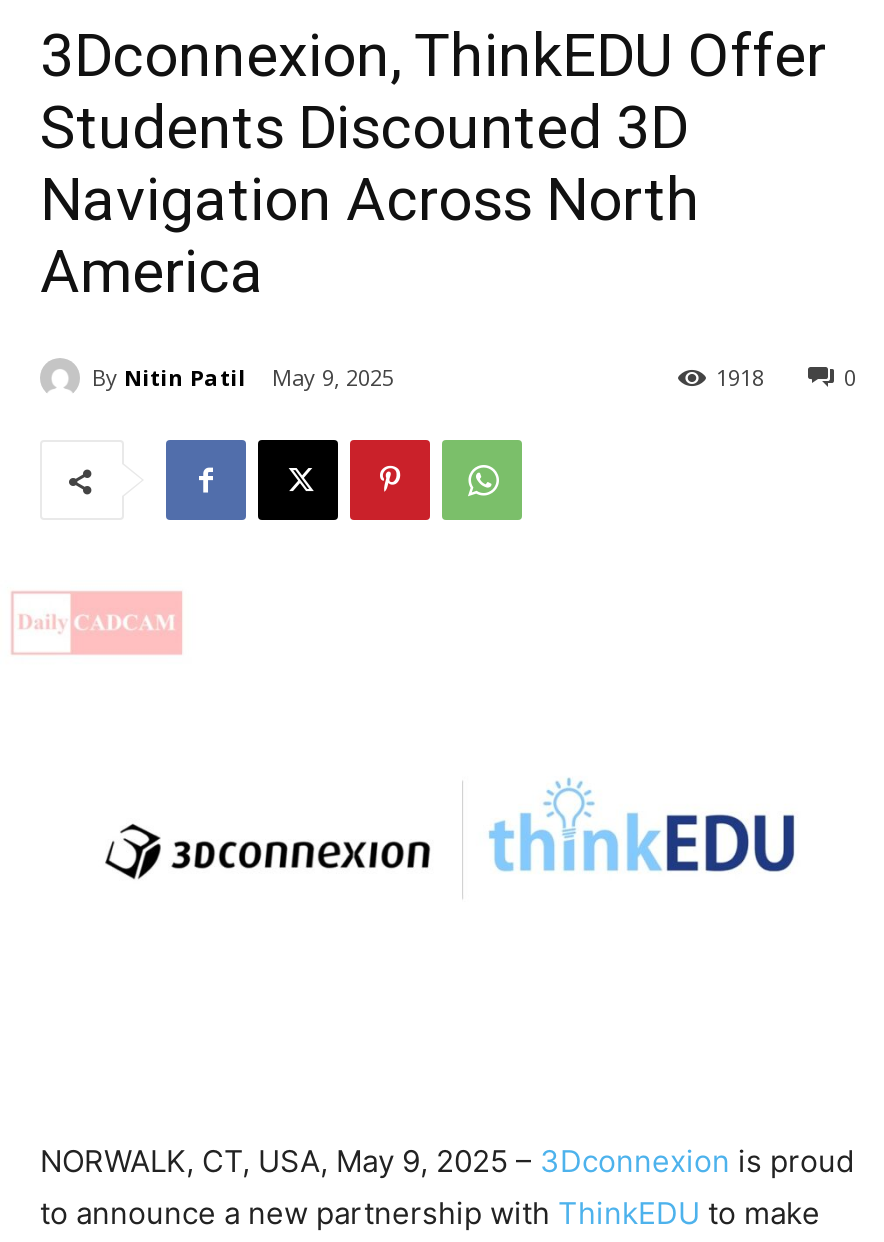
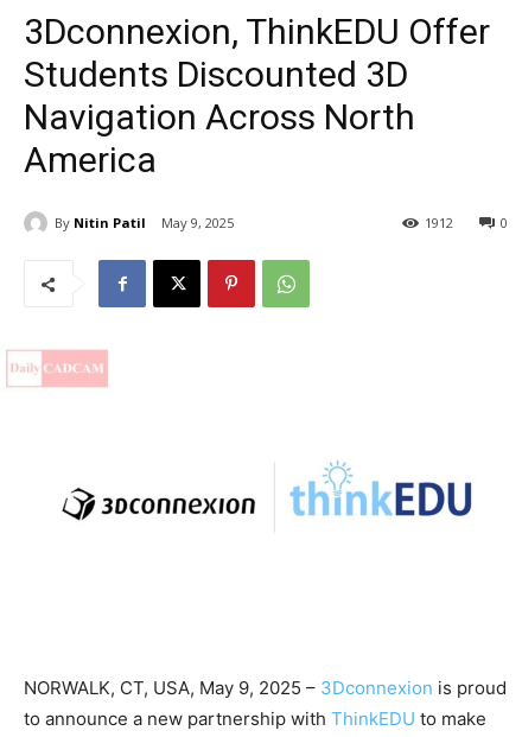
[716,362,764,392] 1918 -> [425,214,453,232] 1912

